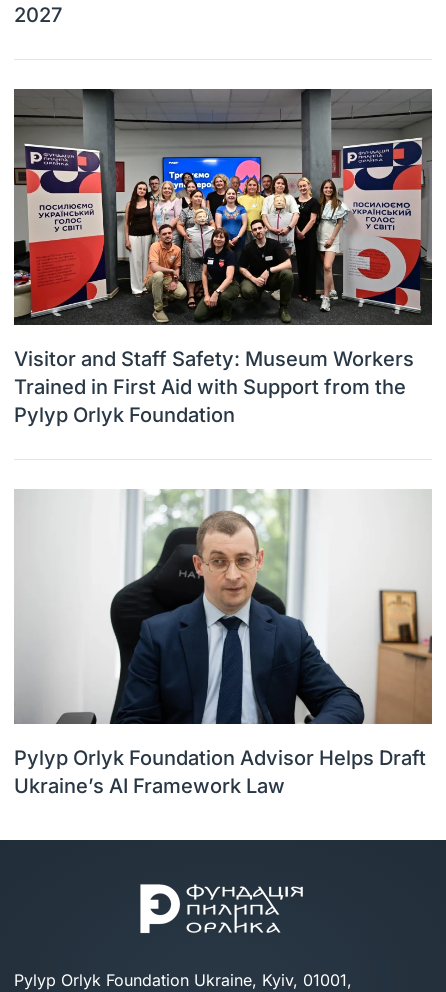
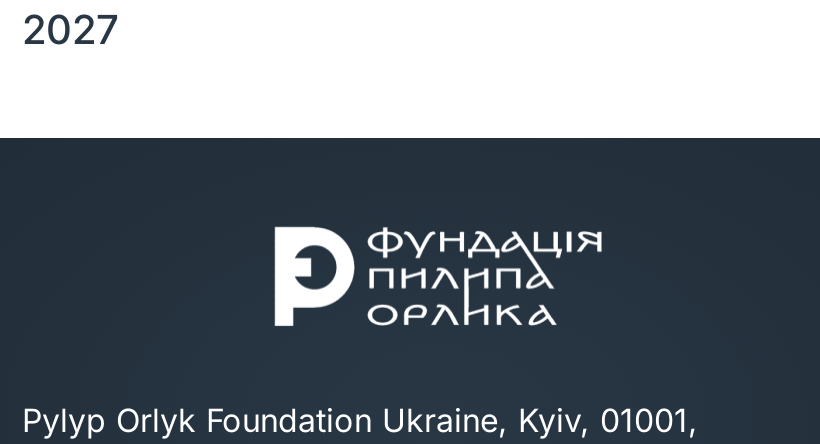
[13,88,433,427] [image] | Visitor and Staff Safety: Museum Workers | Trained in First Aid with Support from the | Pylyp Orlyk Foundation -> none
[13,488,433,798] [image] | Pylyp Orlyk Foundation Advisor Helps Draft | Ukraine’s AI Framework Law -> none

